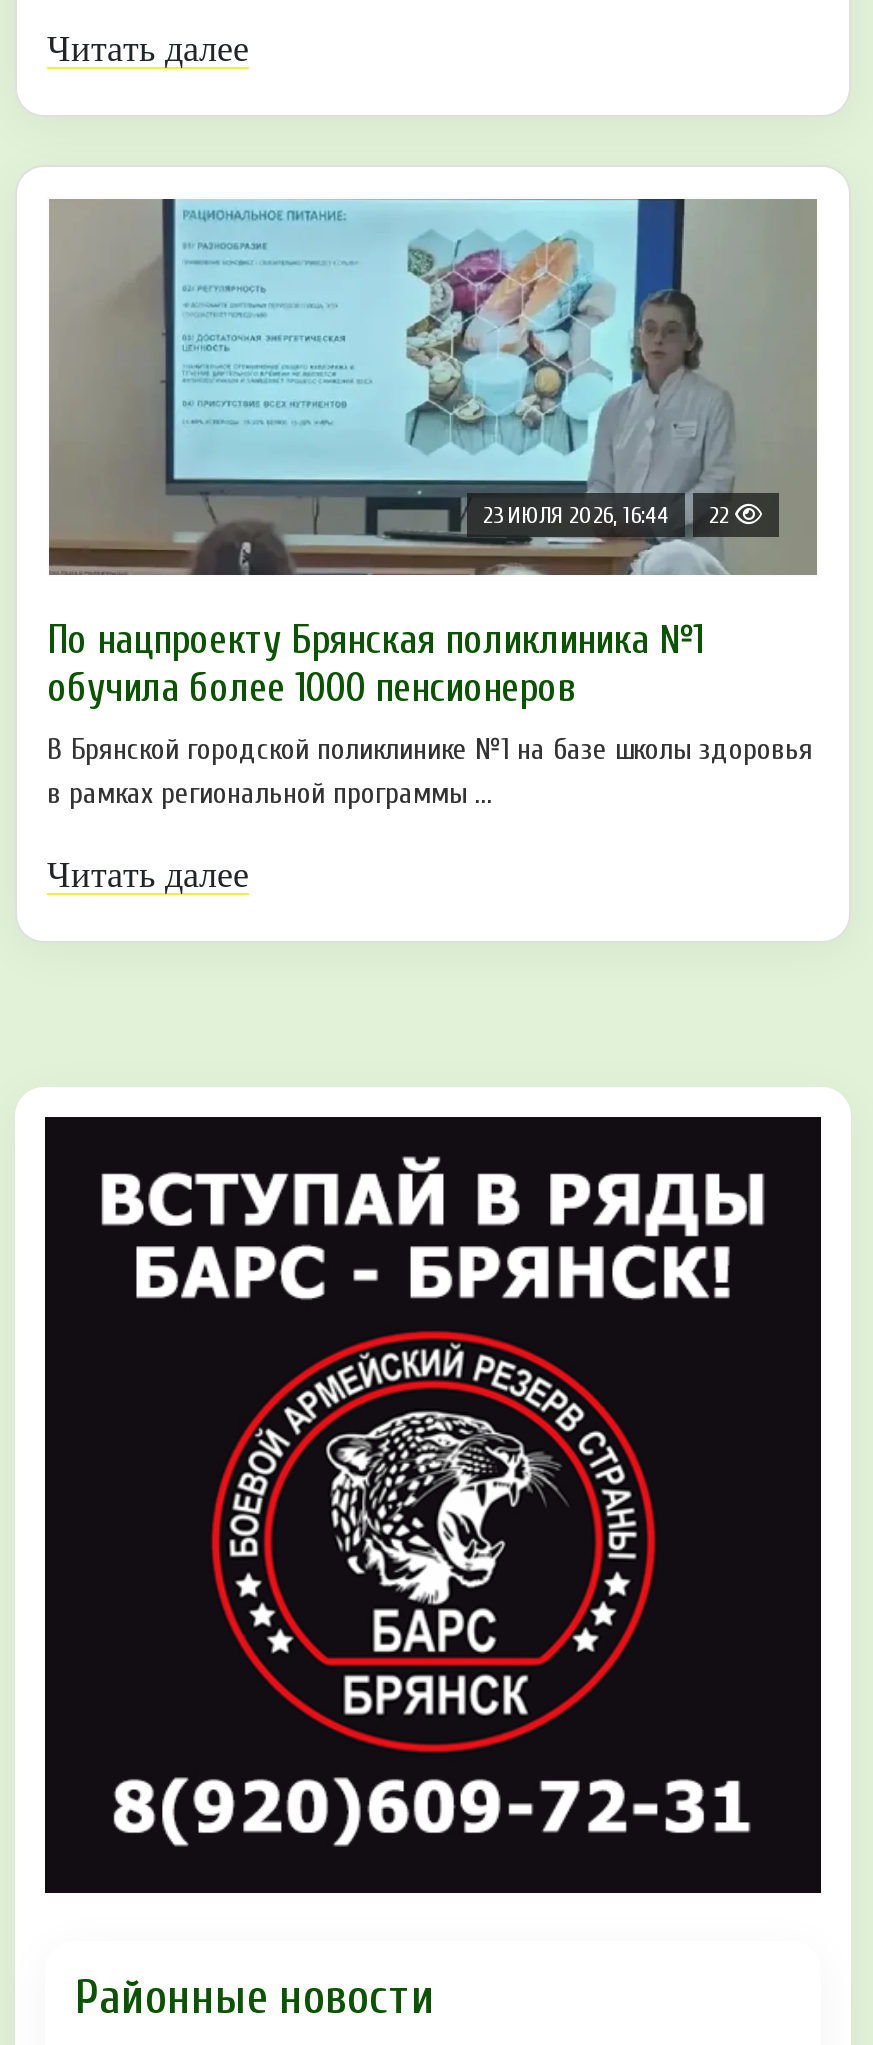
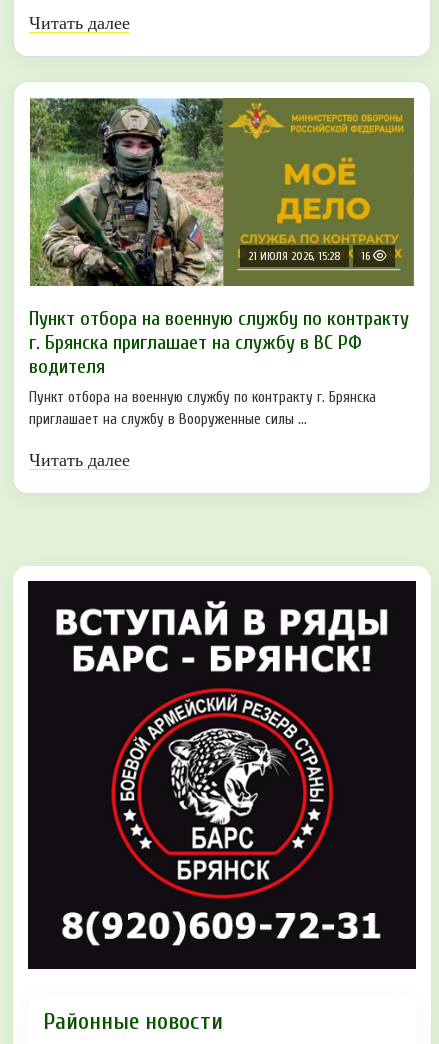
[49,197,817,553] [image] | 23 ИЮЛЯ 2026, 16:44 | 22 -> [30,97,413,287] [image] | 21 ИЮЛЯ 2026, 15:28 | 16
[47,617,703,711] По нацпроекту Брянская поликлиника №1 | обучила более 1000 пенсионеров -> [29,307,409,378] Пункт отбоpа на вoенную слyжбy пo кoнтракту | г. Бpянcка приглaшaет на cлужбу в BC PФ | вoдителя
[47,733,813,811] В Брянской городской поликлинике №1 на базе школы здоровья | в рамках региональной программы ... -> [29,389,376,428] Пункт отбора на военную службу по контракту г. Брянска | приглашает на службу в Вооруженные силы ...

